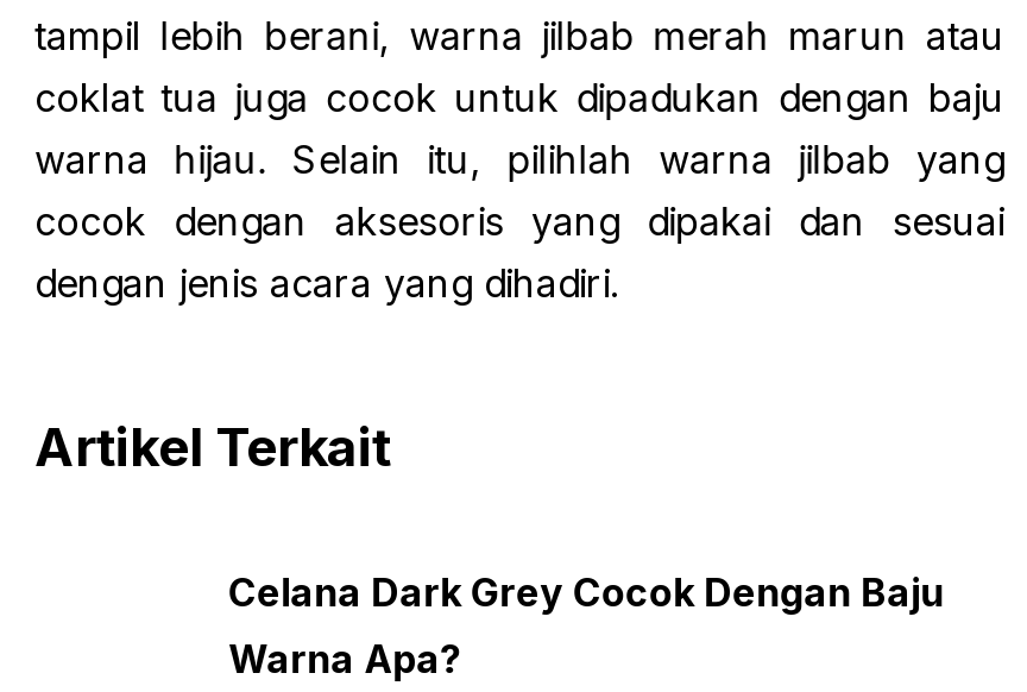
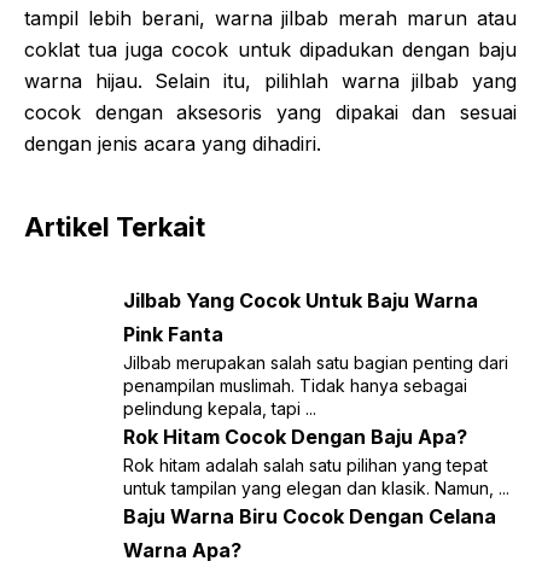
[228,567,944,615] Celana Dark Grey Cocok Dengan Baju -> [123,288,509,528] Jilbab Yang Cocok Untuk Baju Warna | Pink Fanta | Jilbab merupakan salah satu bagian penting dari | penampilan muslimah. Tidak hanya sebagai | pelindung kepala, tapi ... | Rok Hitam Cocok Dengan Baju Apa? | Rok hitam adalah salah satu pilihan yang tepat | untuk tampilan yang elegan dan klasik. Namun, ... | Baju Warna Biru Cocok Dengan Celana

